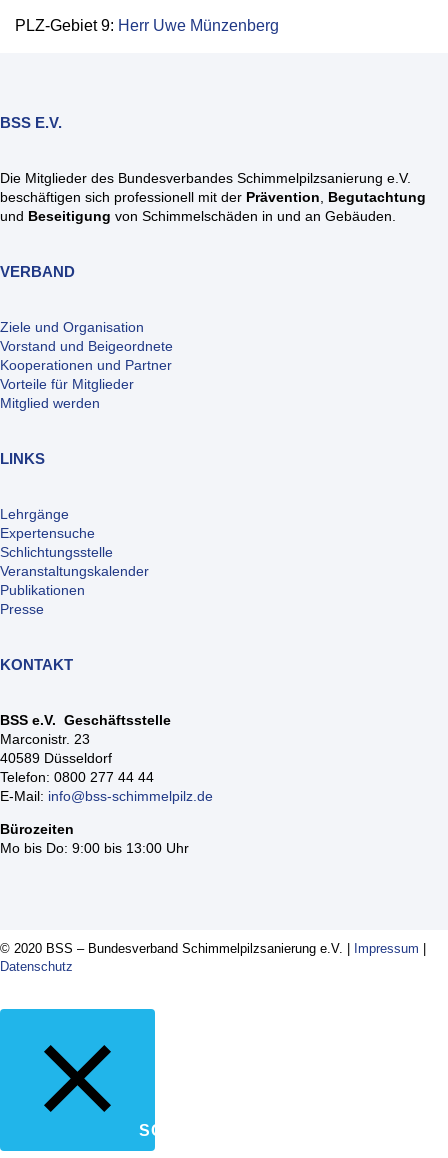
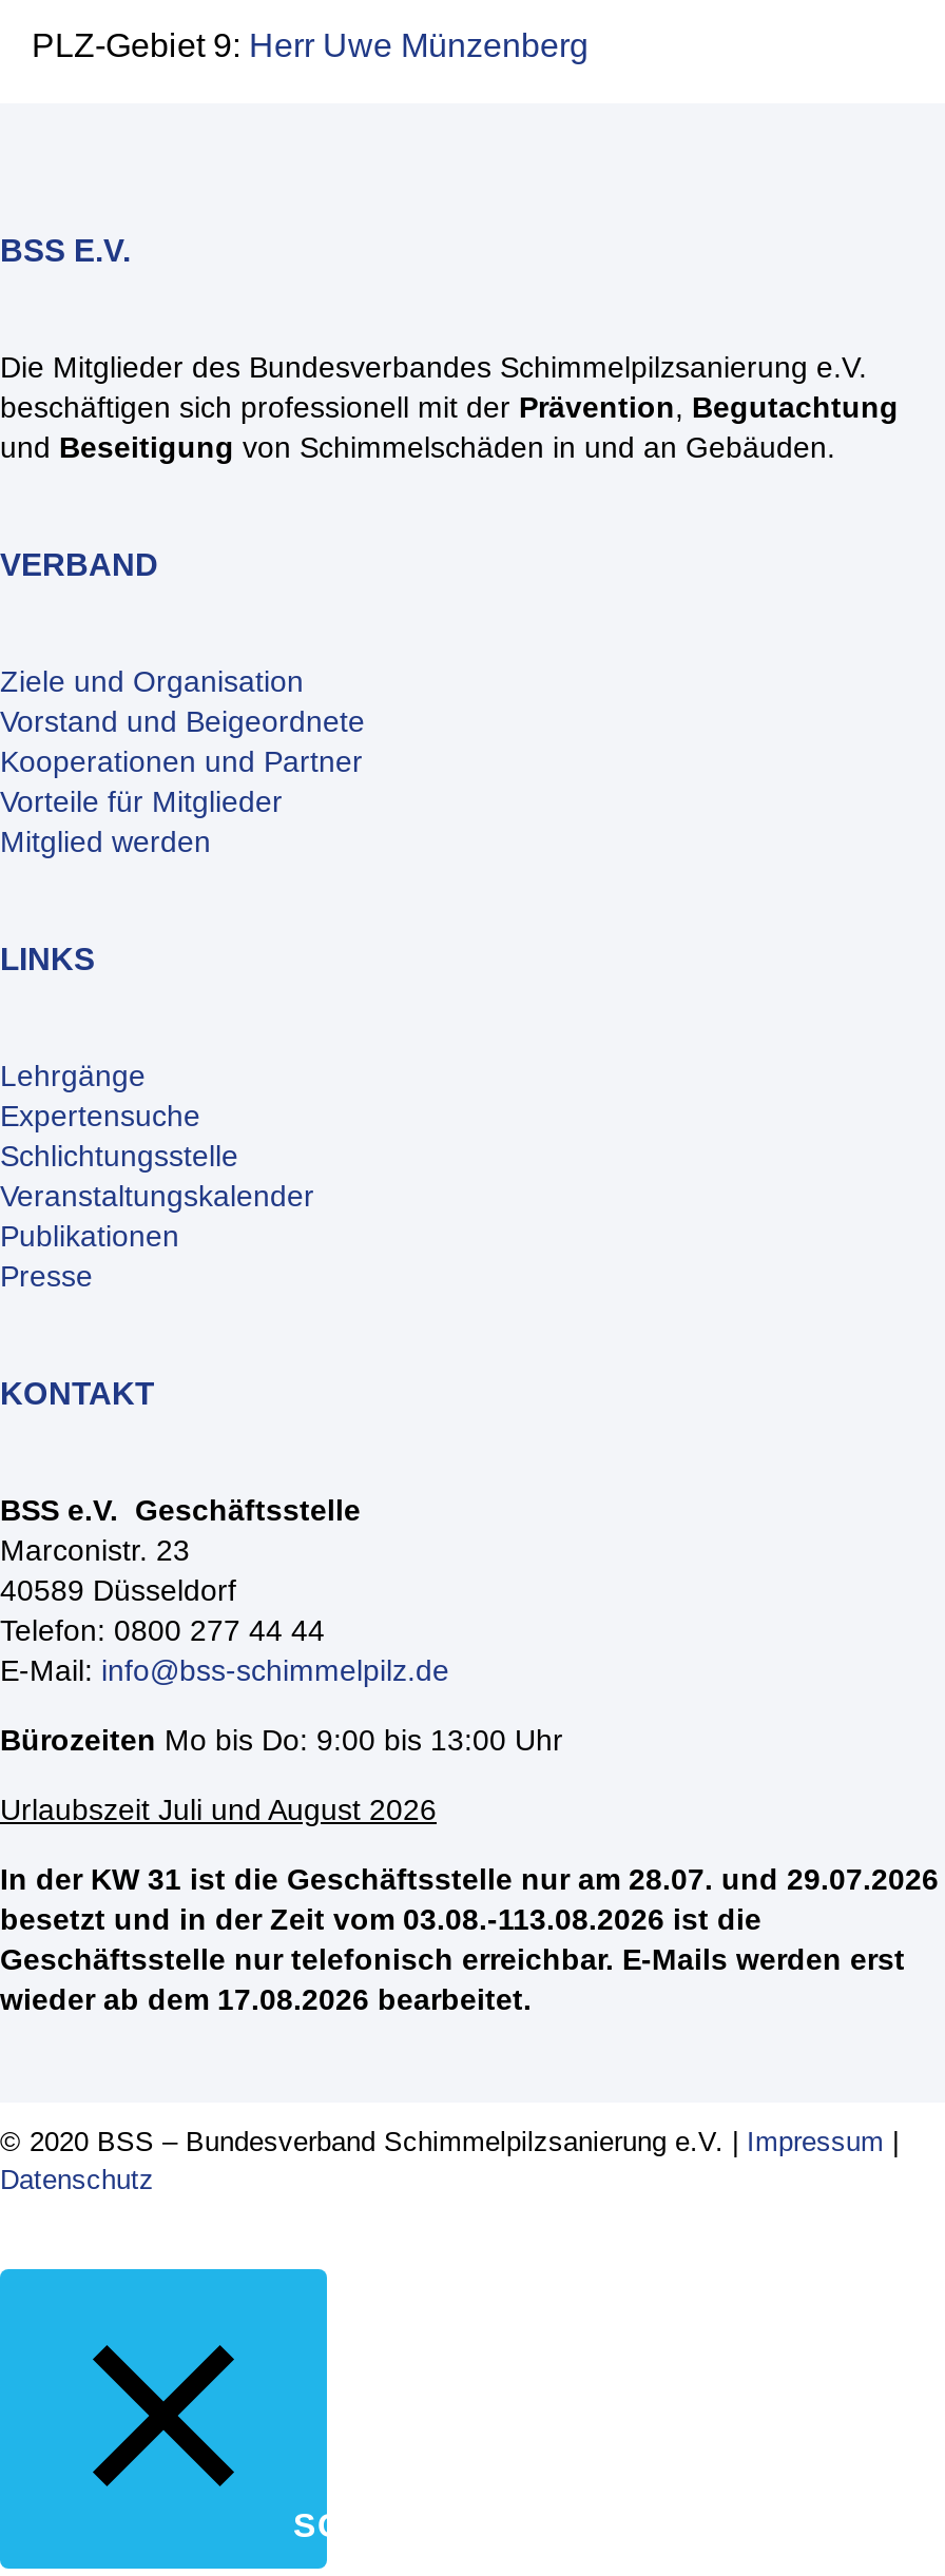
[0,821,189,856] Bürozeiten | Mo bis Do: 9:00 bis 13:00 Uhr -> [0,1723,939,2016] Bürozeiten Mo bis Do: 9:00 bis 13:00 Uhr | Urlaubszeit Juli und August 2026 | In der KW 31 ist die Geschäftsstelle nur am 28.07. und 29.07.2026 | besetzt und in der Zeit vom 03.08.-113.08.2026 ist die | Geschäftsstelle nur telefonisch erreichbar. E-Mails werden erst | wieder ab dem 17.08.2026 bearbeitet.

